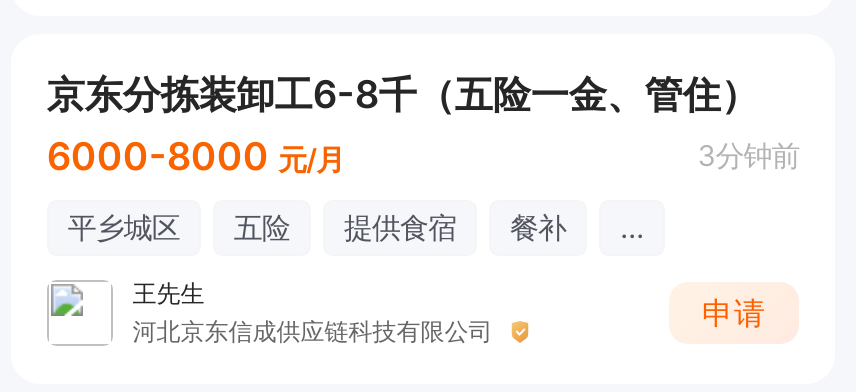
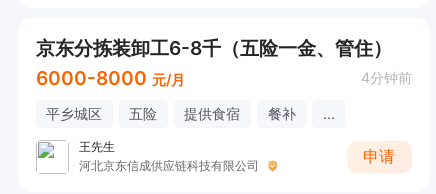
[697,138,799,172] 3分钟前 -> [361,69,412,86] 4分钟前

